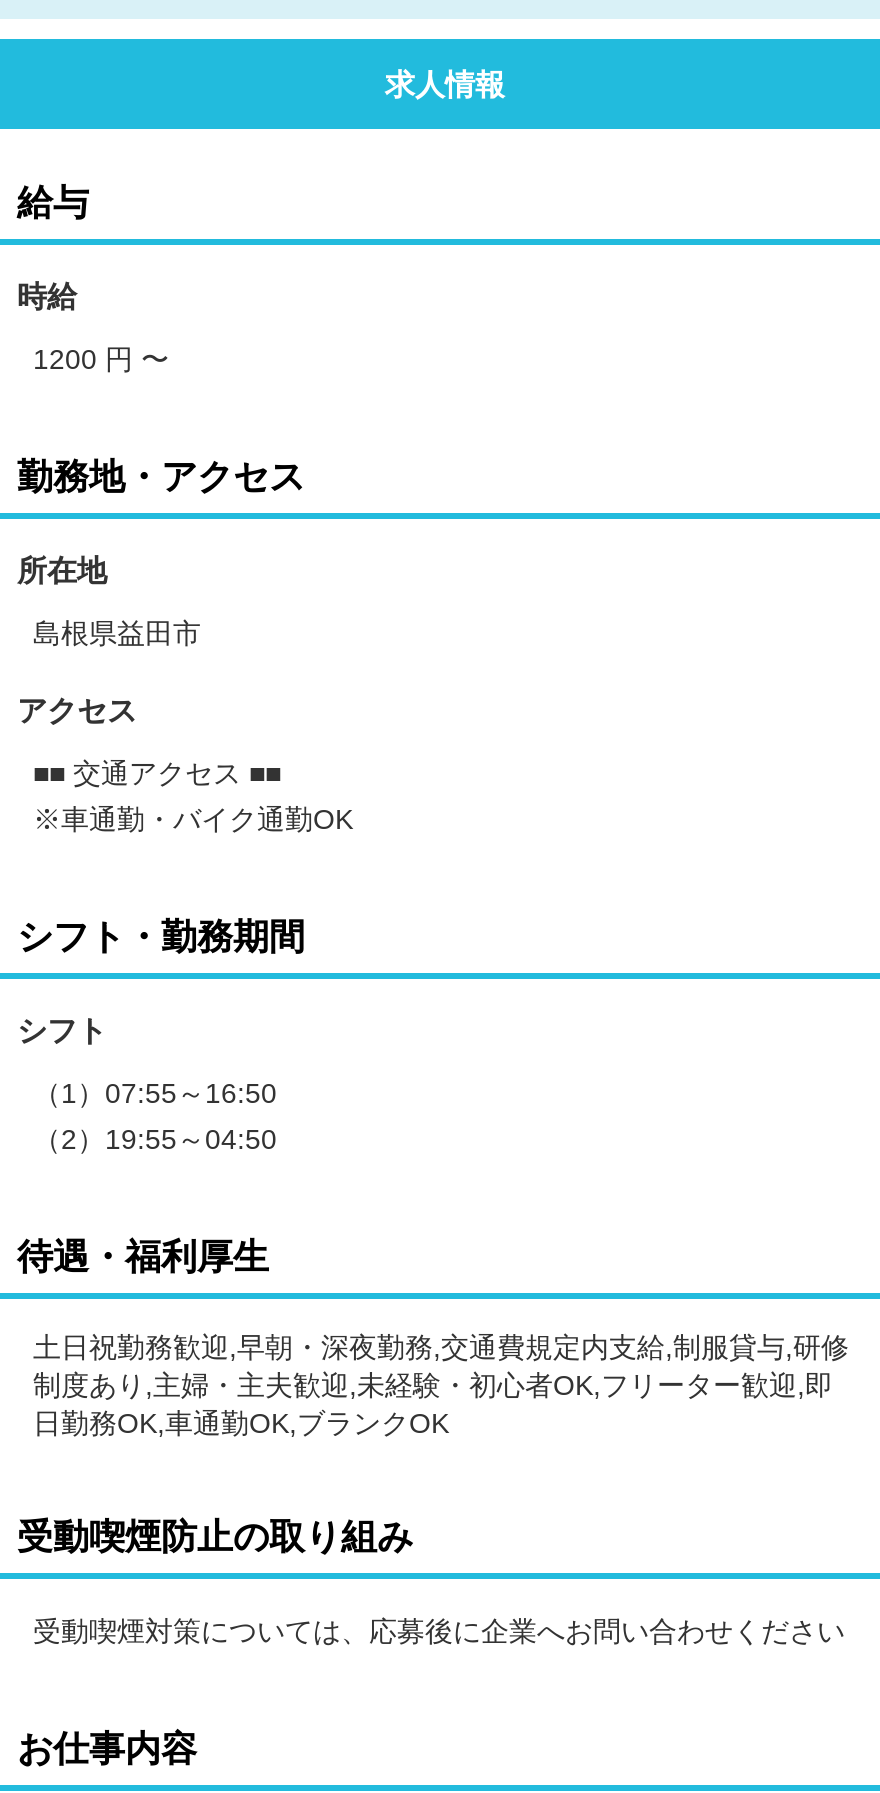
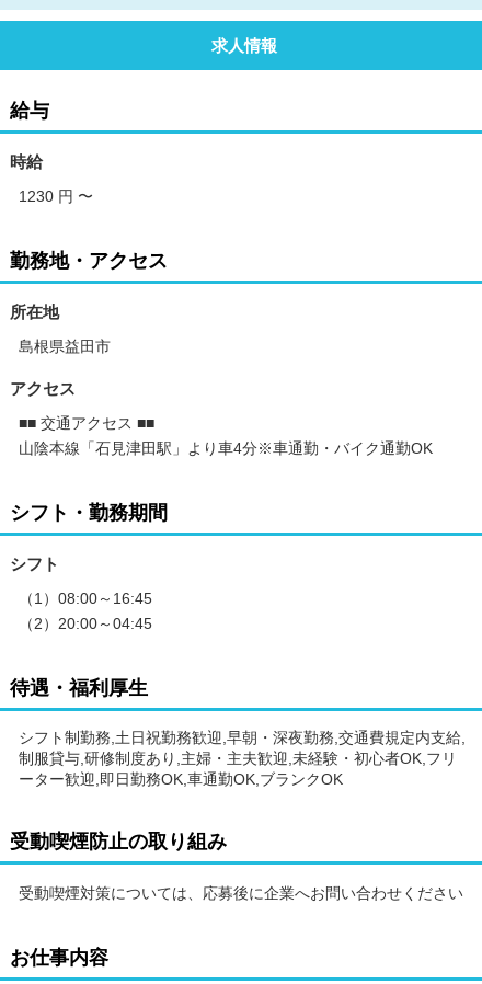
[33,342,169,374] 1200 円〜 -> [19,187,93,204] 1230 円〜
[33,802,353,834] ※車通勤・バイク通勤OK -> [19,439,433,456] 山陰本線「石見津田駅」より車4分※車通勤・バイク通勤OK
[33,1076,305,1108] （1）07:55～16:50 -> [19,589,168,607] （1）08:00～16:45
[33,1122,305,1154] （2）19:55～04:50 -> [19,614,168,632] （2）20:00～04:45
[33,1330,849,1438] 土日祝勤務歓迎,早朝・深夜勤務,交通費規定内支給,制服貸与,研修 | 制度あり,主婦・主夫歓迎,未経験・初心者OK,フリーター歓迎,即 | 日勤務OK,車通勤OK,ブランクOK -> [19,728,466,787] シフト制勤務,土日祝勤務歓迎,早朝・深夜勤務,交通費規定内支給, | 制服貸与,研修制度あり,主婦・主夫歓迎,未経験・初心者OK,フリ | ーター歓迎,即日勤務OK,車通勤OK,ブランクOK

